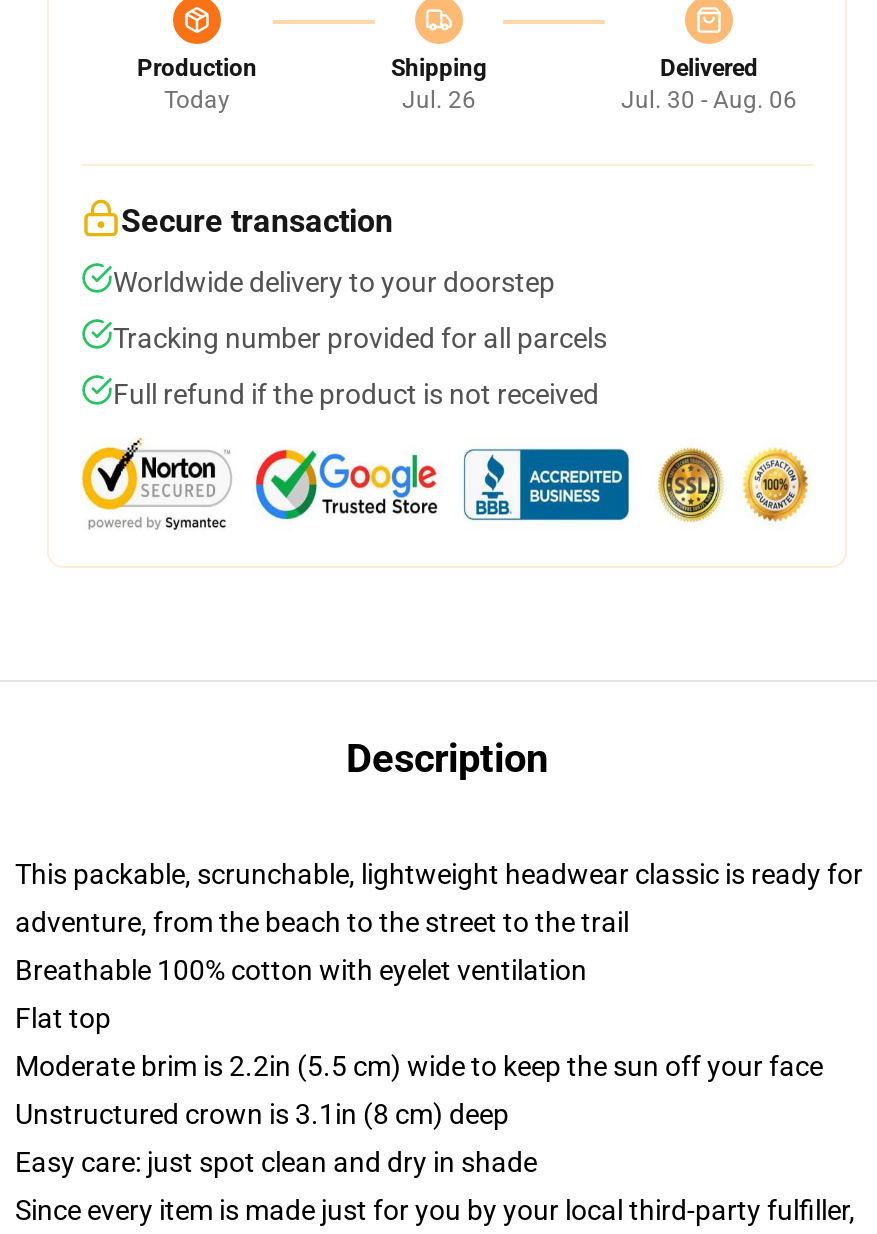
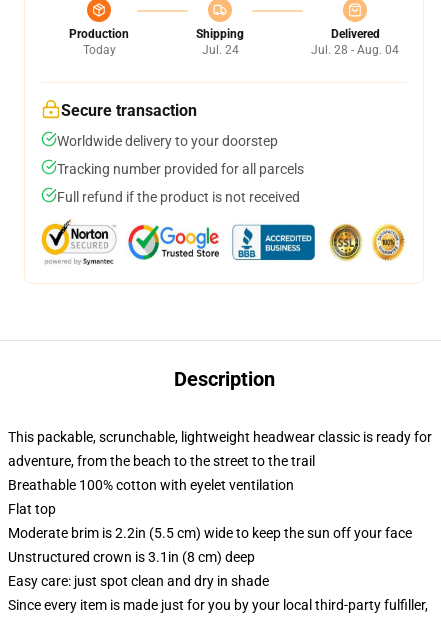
[402,86,476,114] Jul. 26 -> [201,43,238,57] Jul. 24
[621,86,797,114] Jul. 30 - Aug. 06 -> [311,43,399,57] Jul. 28 - Aug. 04

